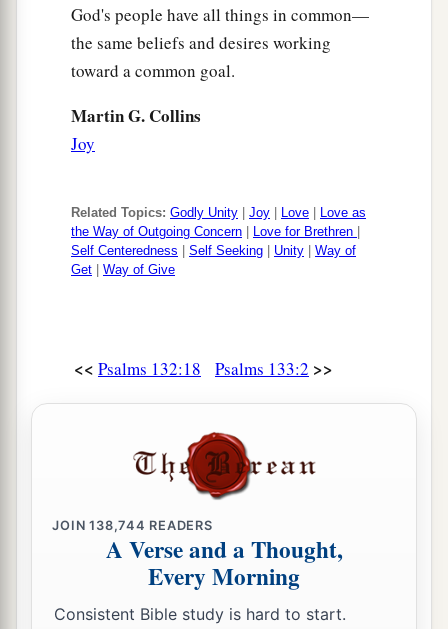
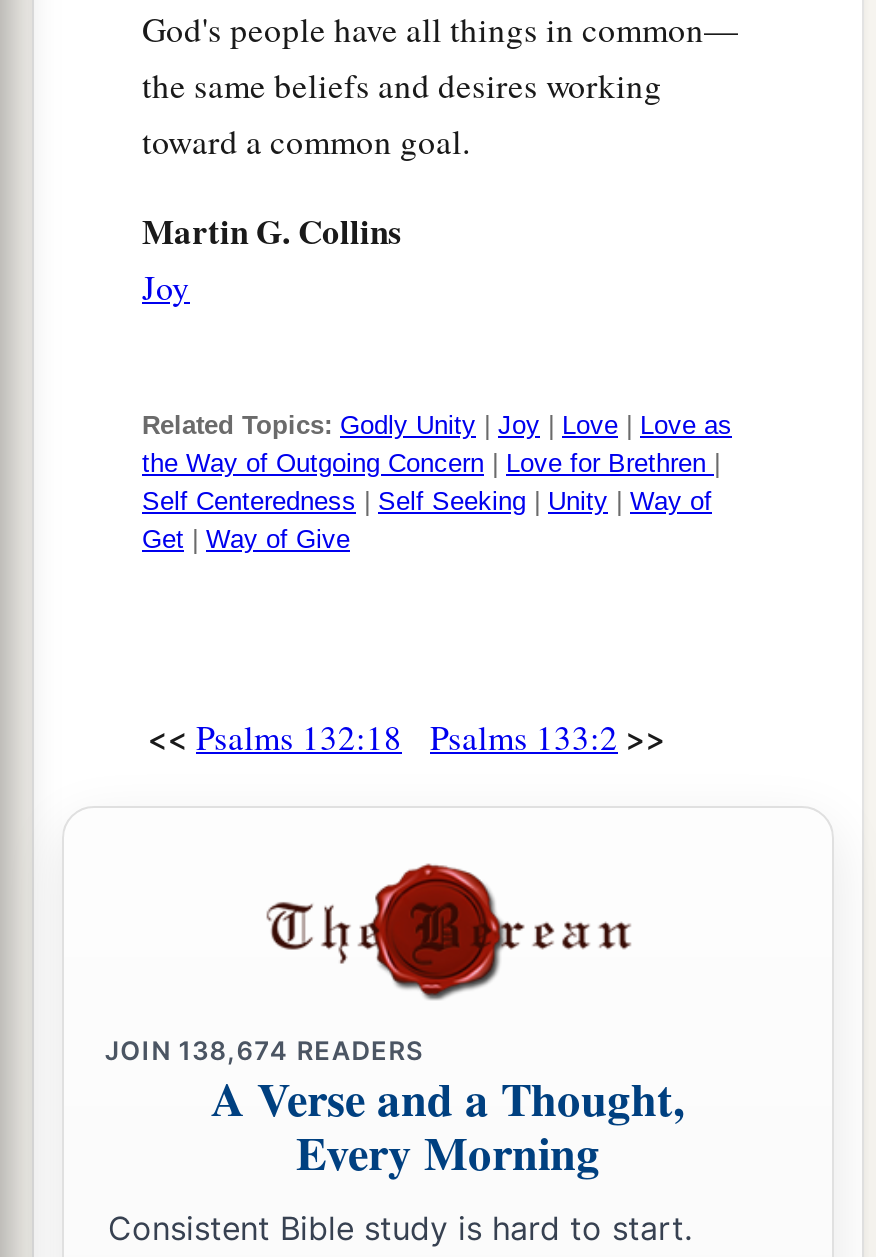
[52,518,213,533] JOIN 138,744 READERS -> [105,1035,424,1065] JOIN 138,674 READERS

